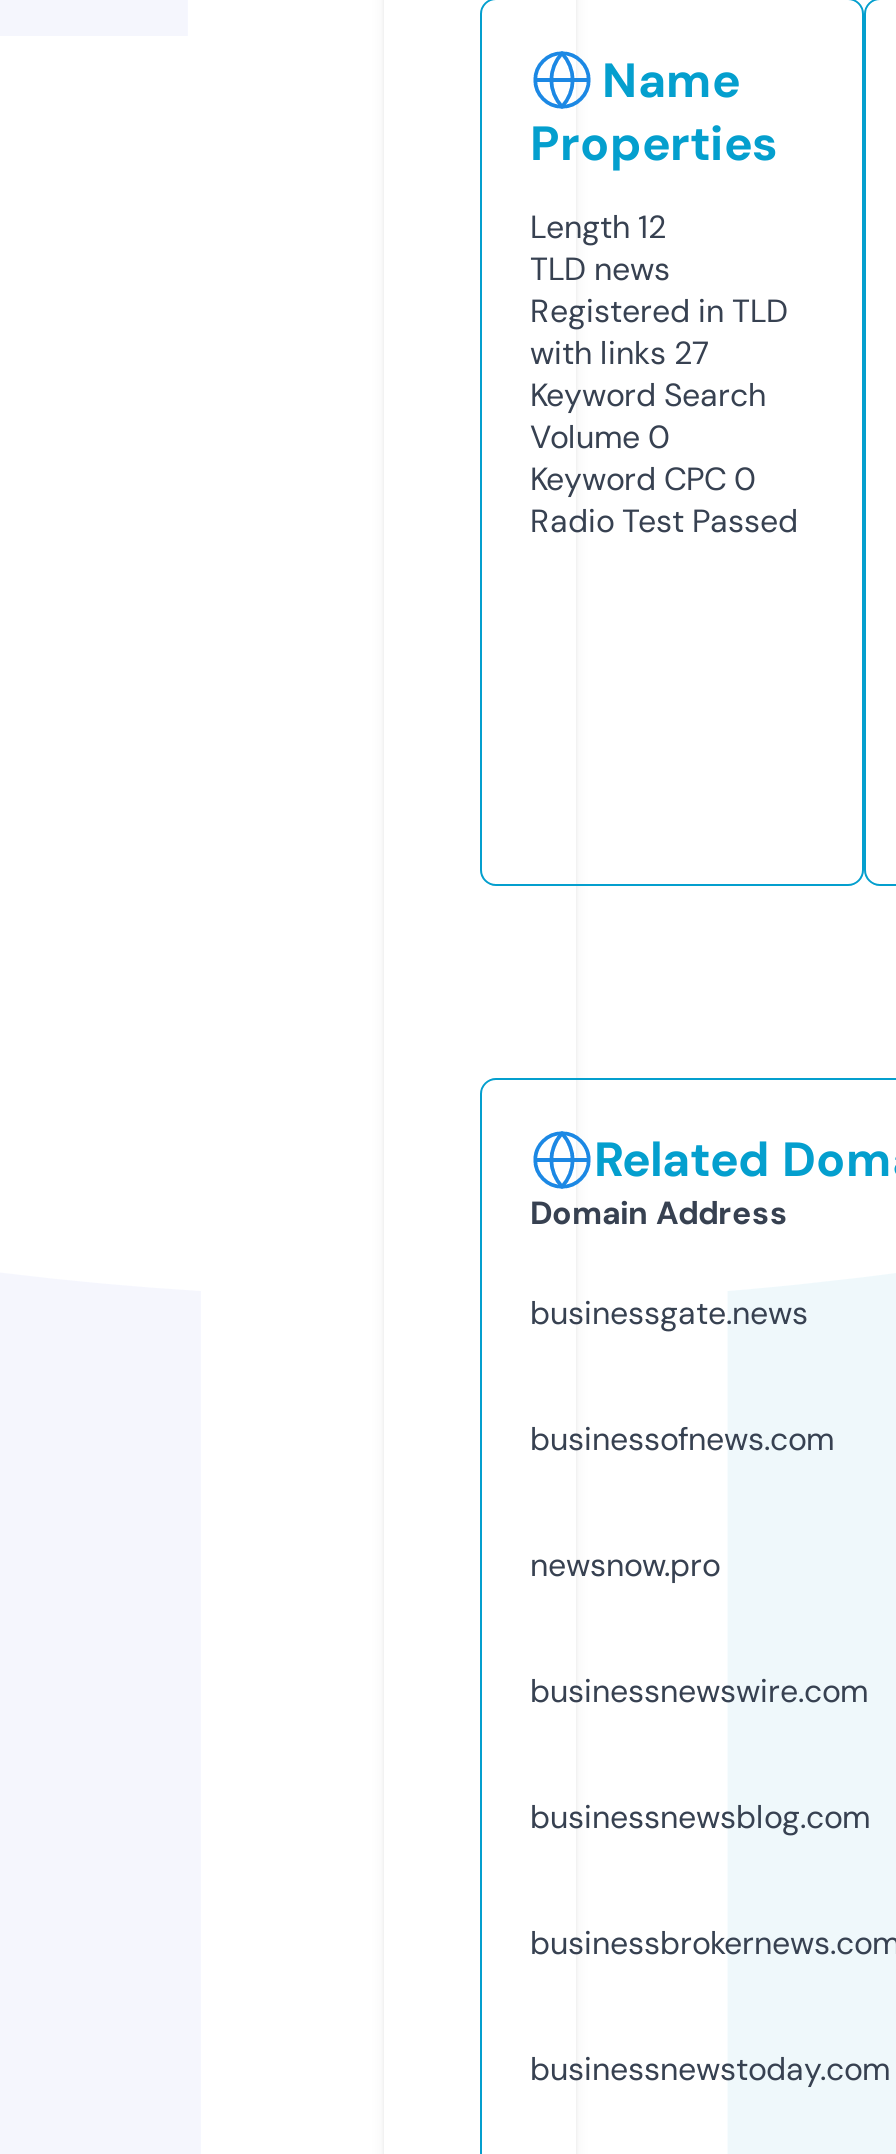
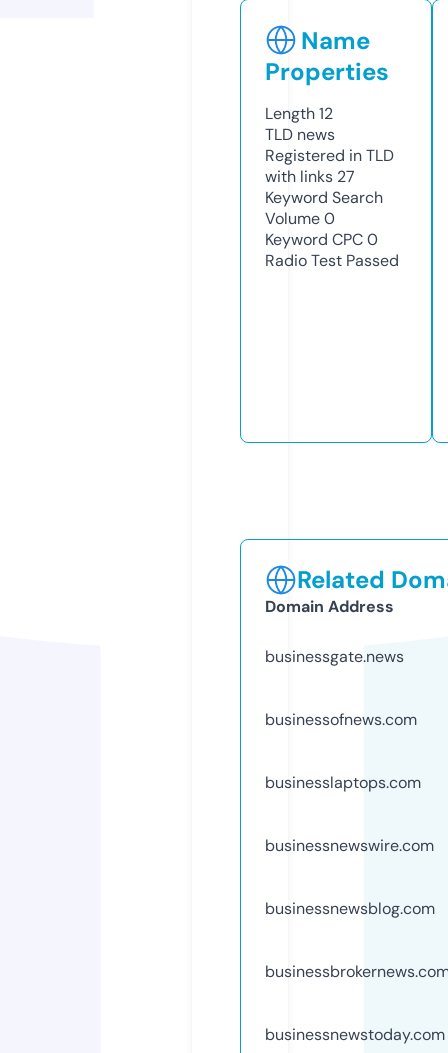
[530,1544,720,1586] newsnow.pro -> [265,772,421,793] businesslaptops.com

